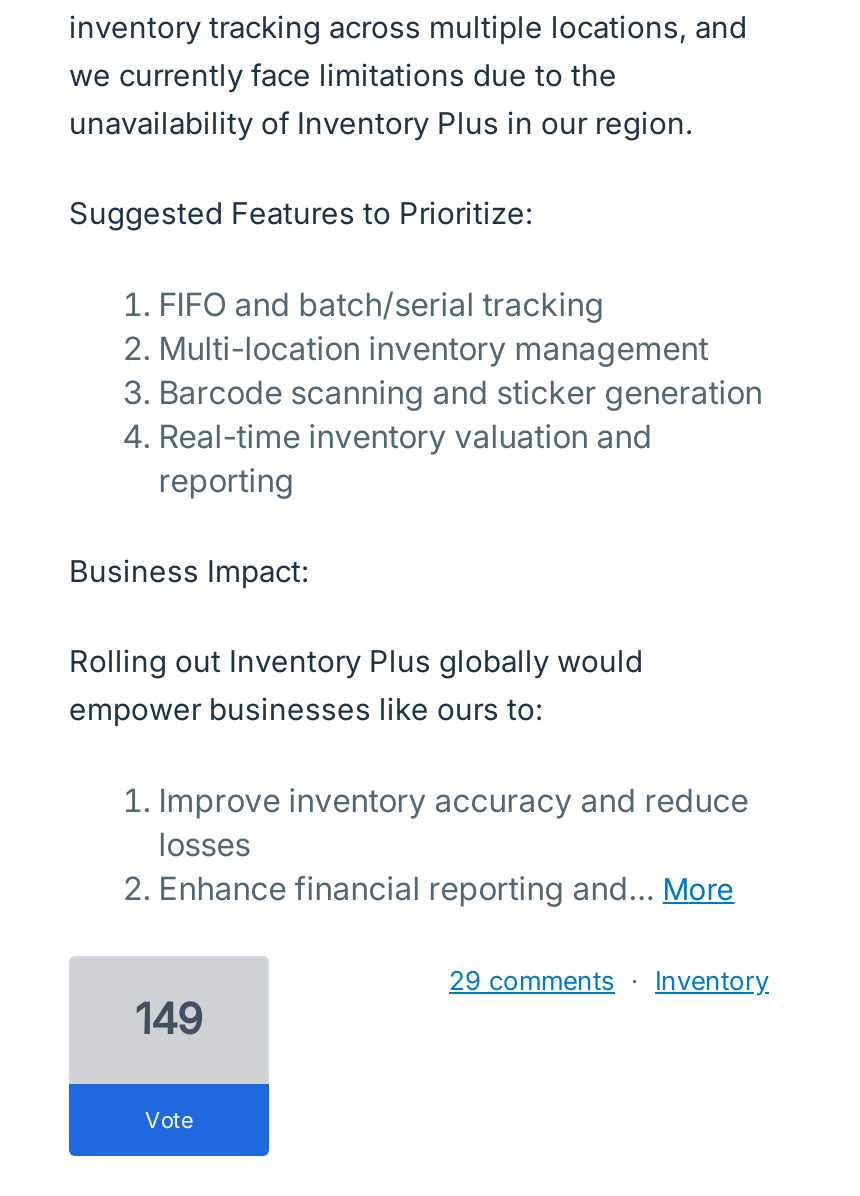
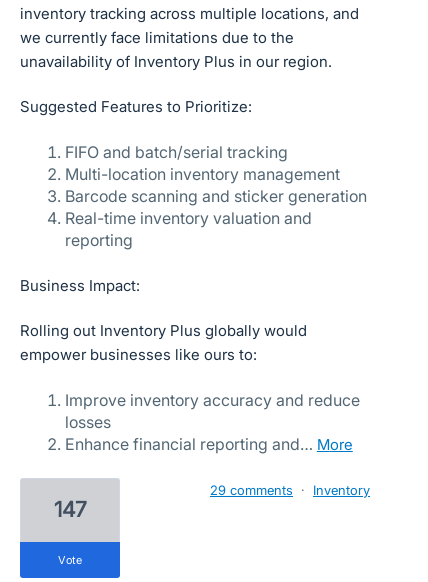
[135,993,203,1043] 149 -> [53,497,86,522] 147

